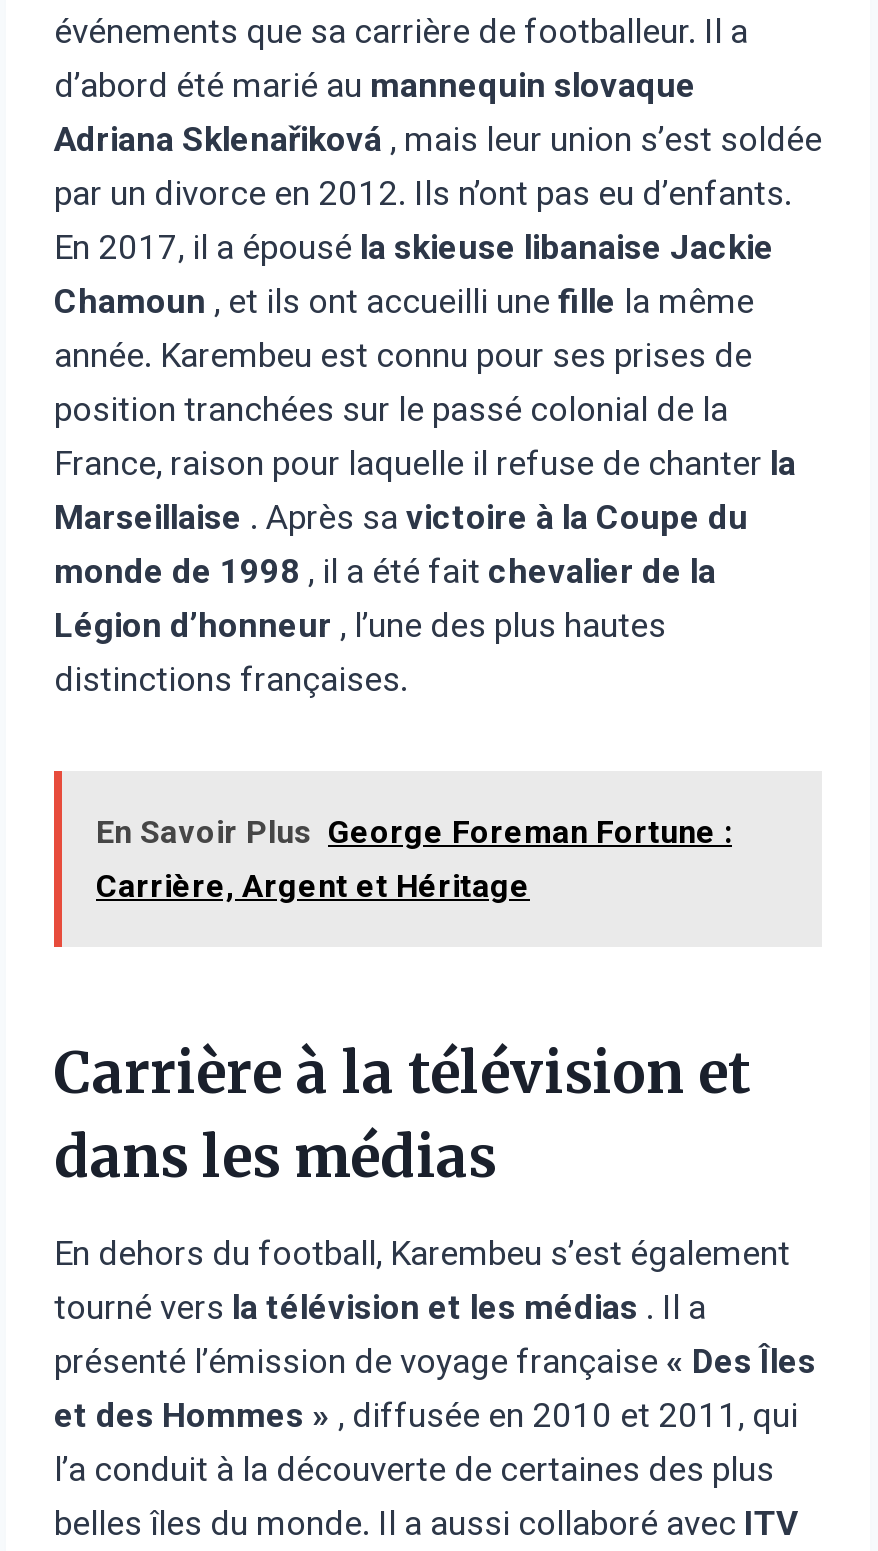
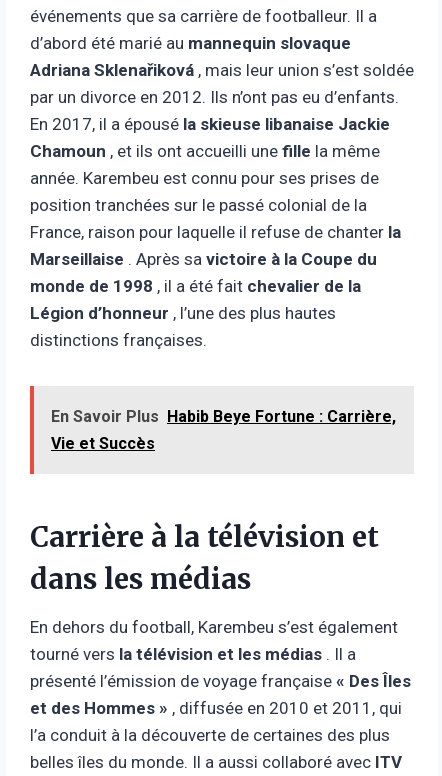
[96,812,732,904] En Savoir Plus George Foreman Fortune : | Carrière, Argent et Héritage -> [51,406,396,452] En Savoir Plus Habib Beye Fortune : Carrière, | Vie et Succès

